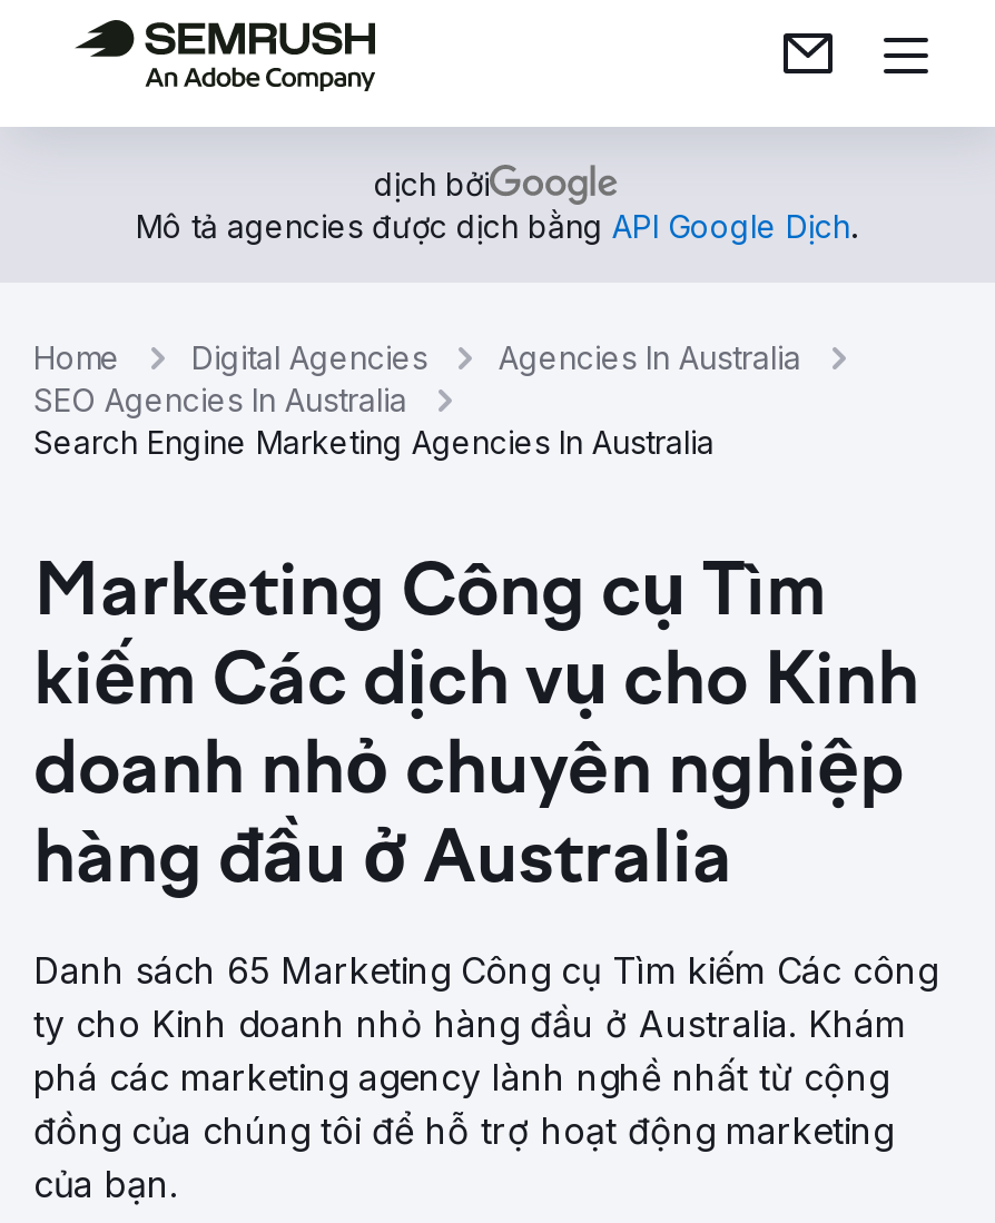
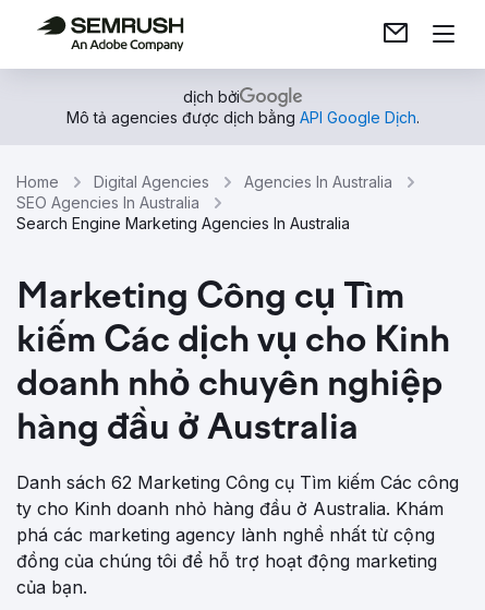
[33,948,937,993] Danh sách 65 Marketing Công cụ Tìm kiếm Các công -> [16,471,459,493] Danh sách 62 Marketing Công cụ Tìm kiếm Các công

